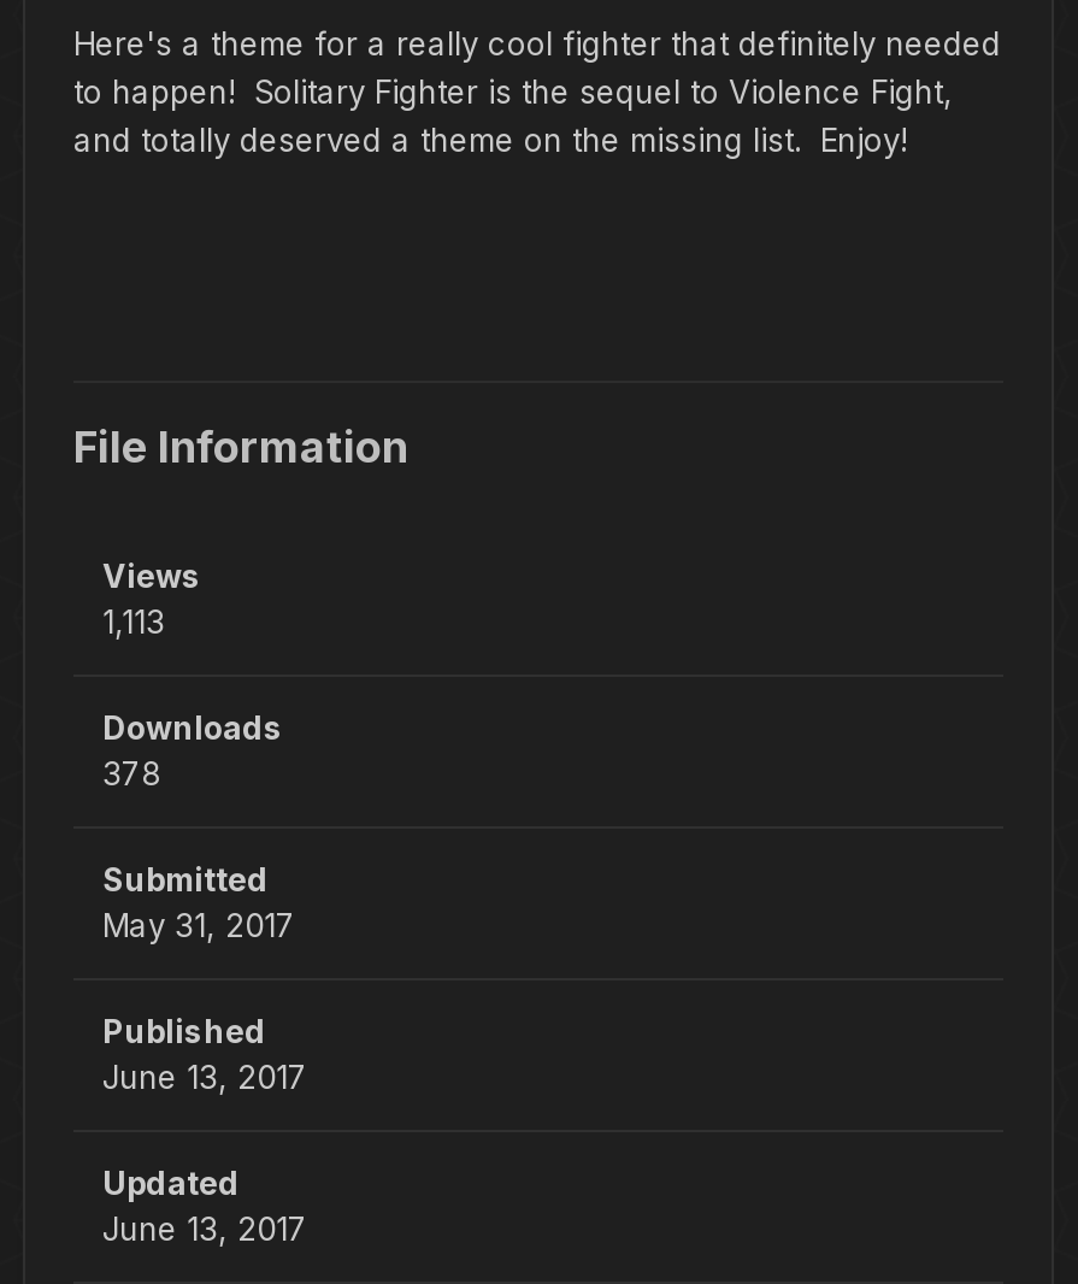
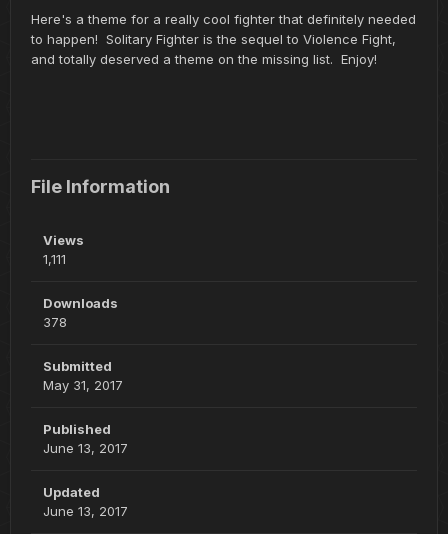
[102,603,165,642] 1,113 -> [43,251,66,267] 1,111

